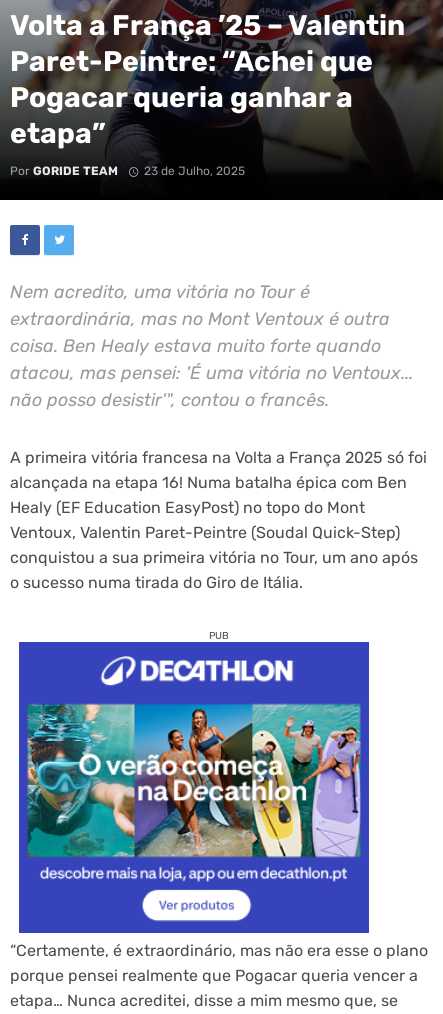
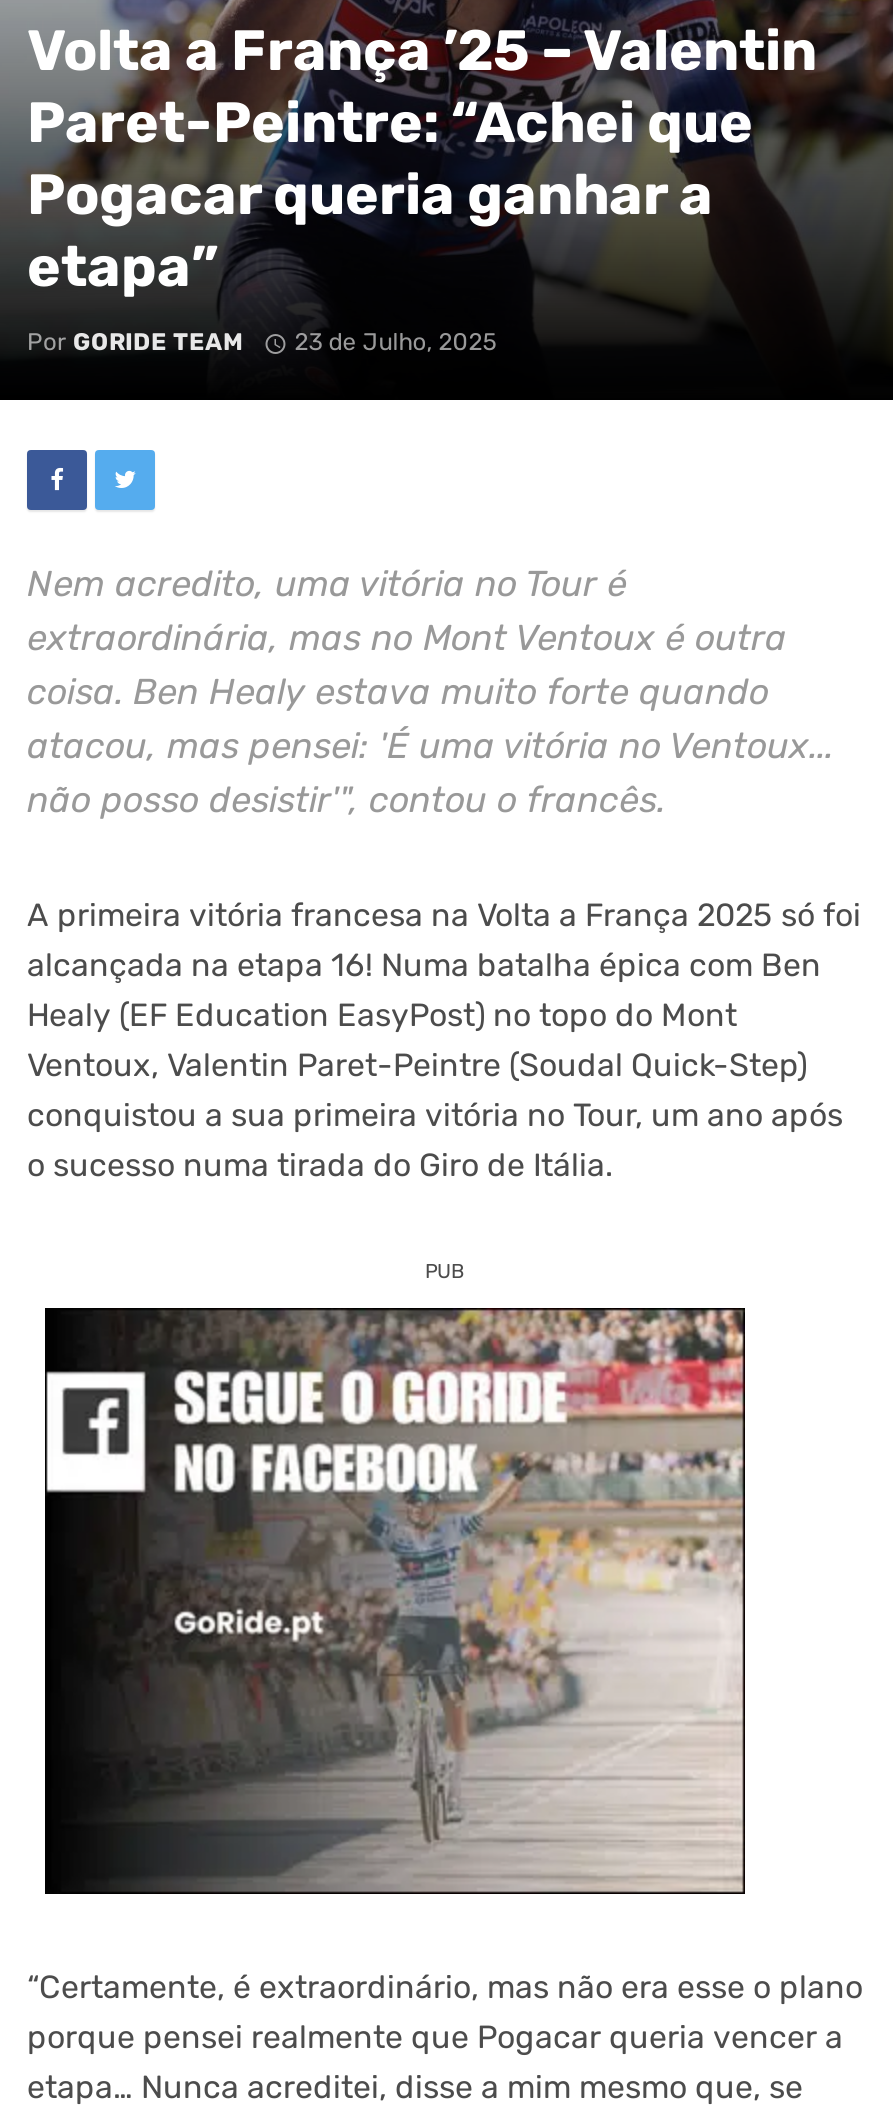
[18,641,370,934] [image] -> [43,1306,747,1896] [image]

